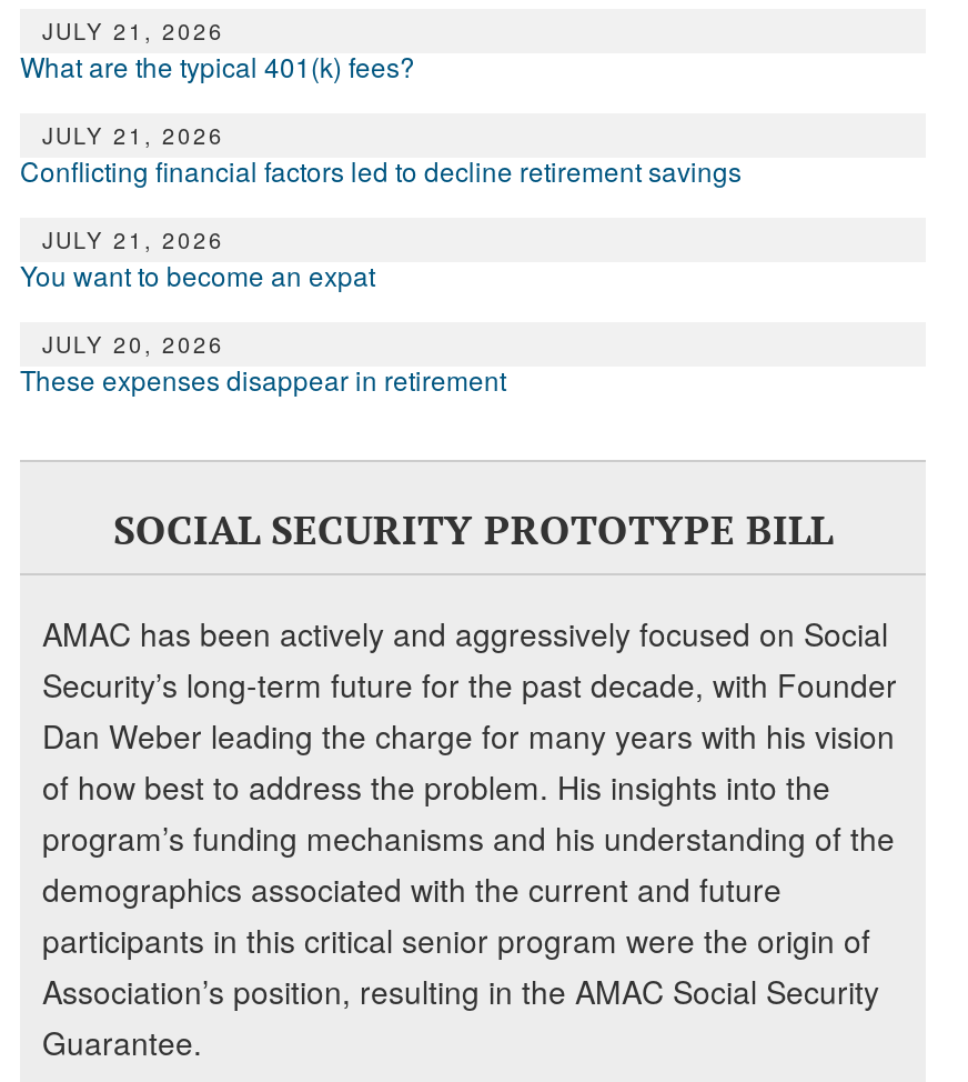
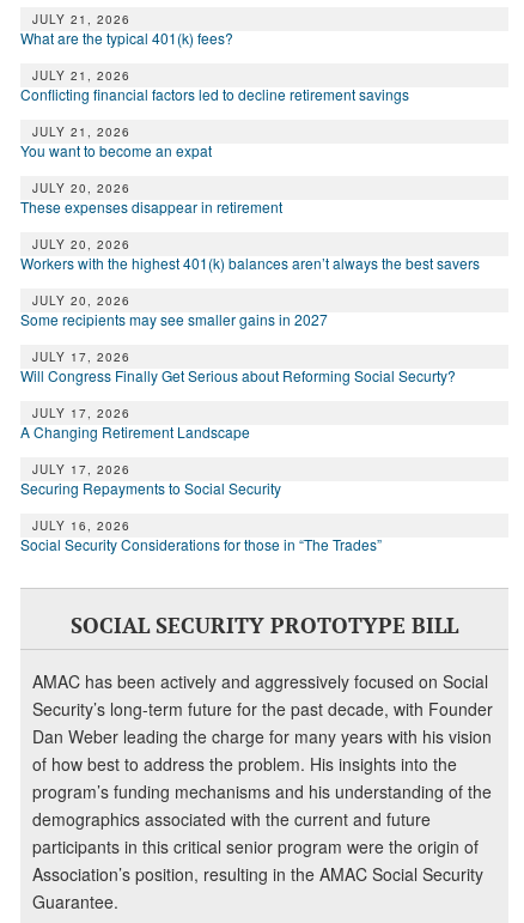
none -> [20,236,480,555] JULY 20, 2026 | Workers with the highest 401(k) balances aren’t always the best savers | JULY 20, 2026 | Some recipients may see smaller gains in 2027 | JULY 17, 2026 | Will Congress Finally Get Serious about Reforming Social Securty? | JULY 17, 2026 | A Changing Retirement Landscape | JULY 17, 2026 | Securing Repayments to Social Security | JULY 16, 2026 | Social Security Considerations for those in “The Trades”

